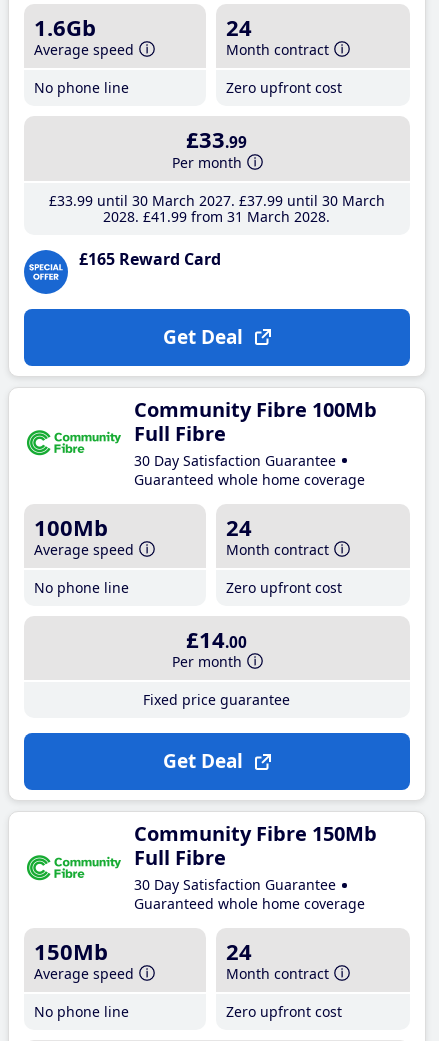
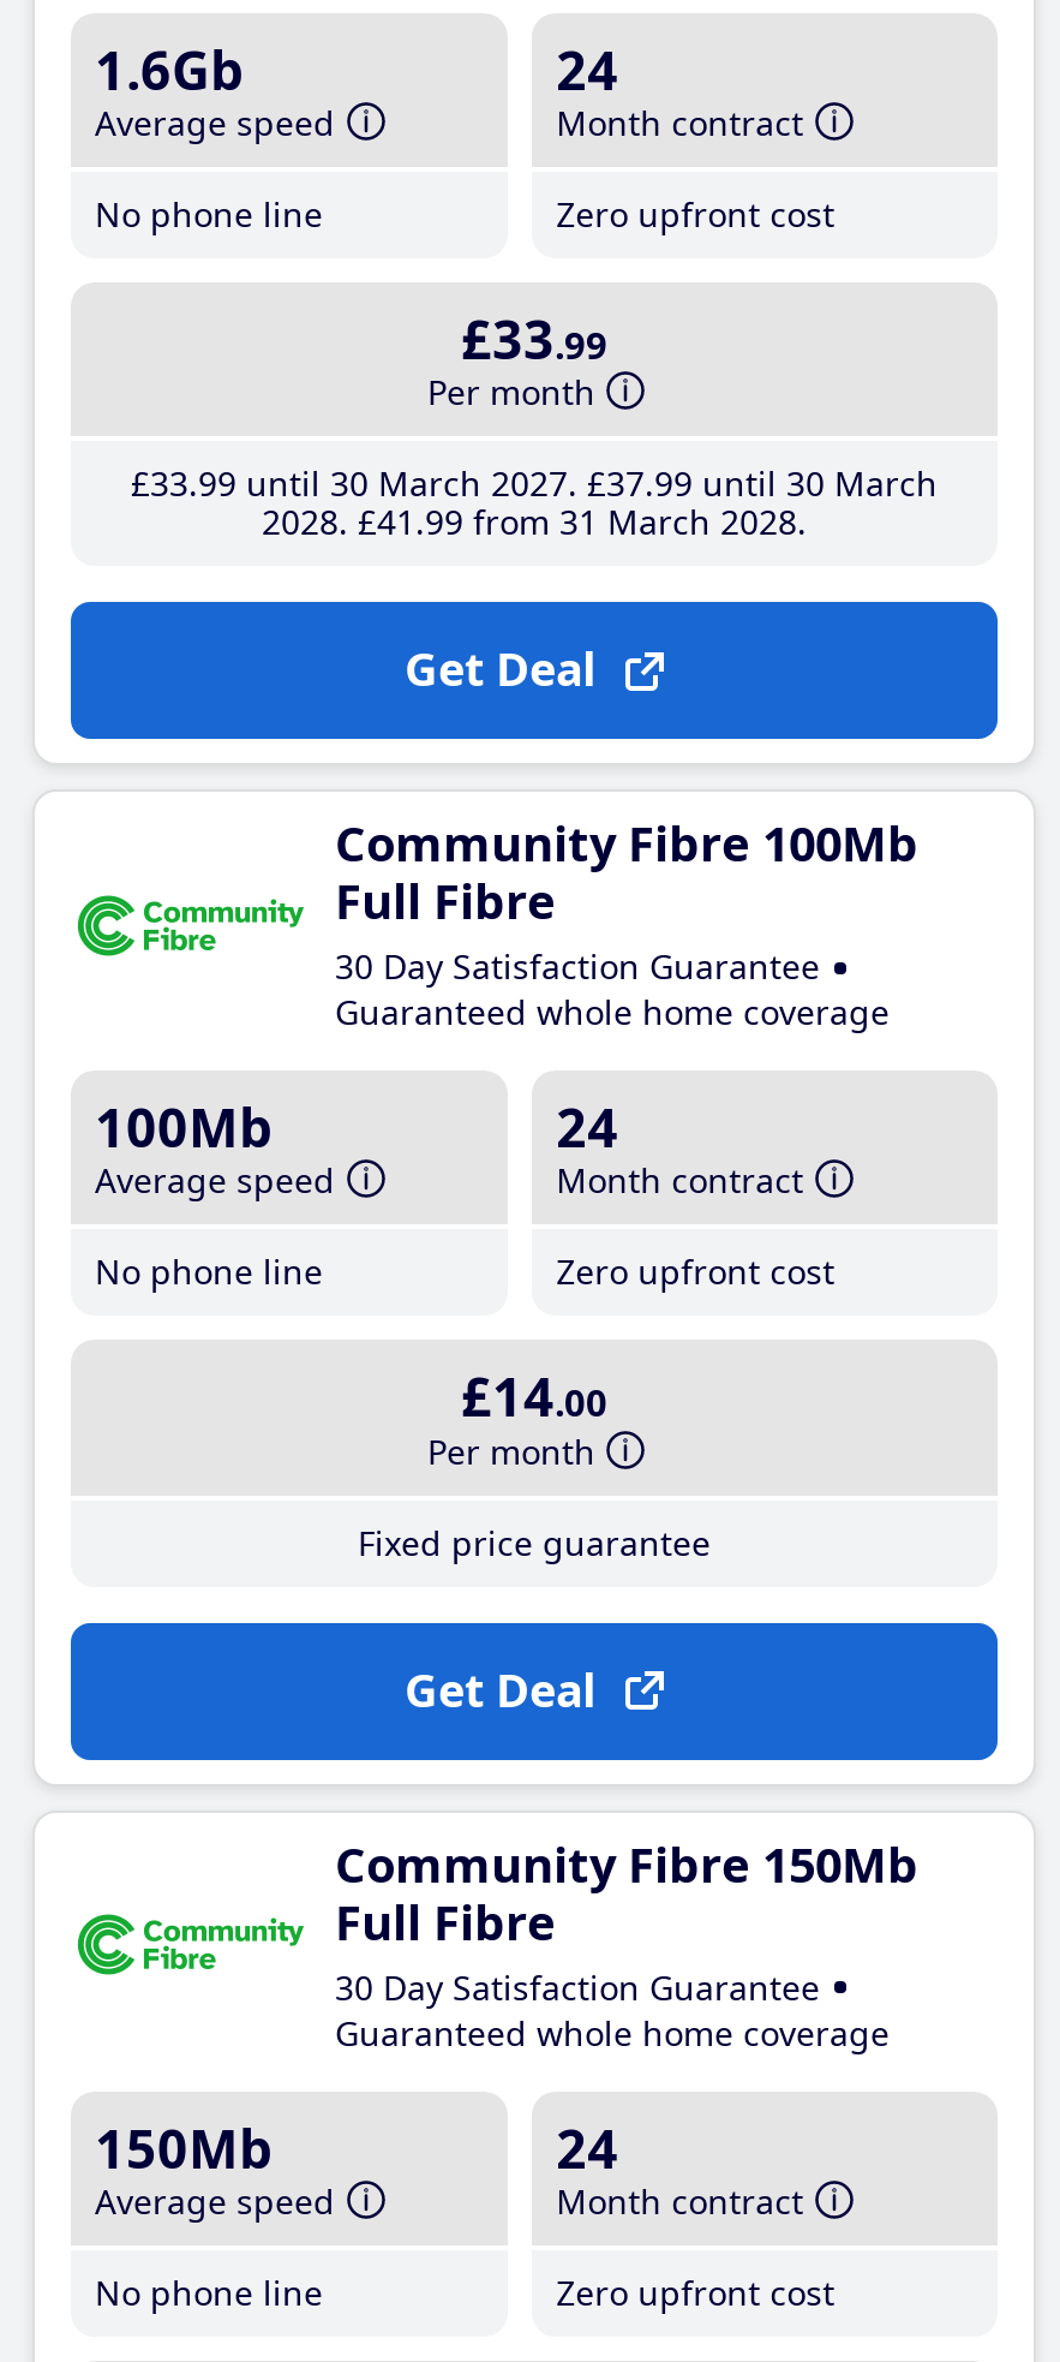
[23,247,221,295] [image] | £165 Reward Card -> none

